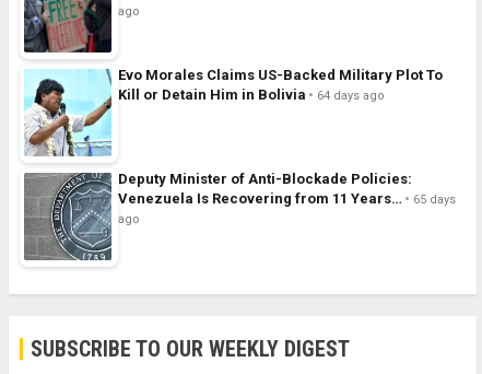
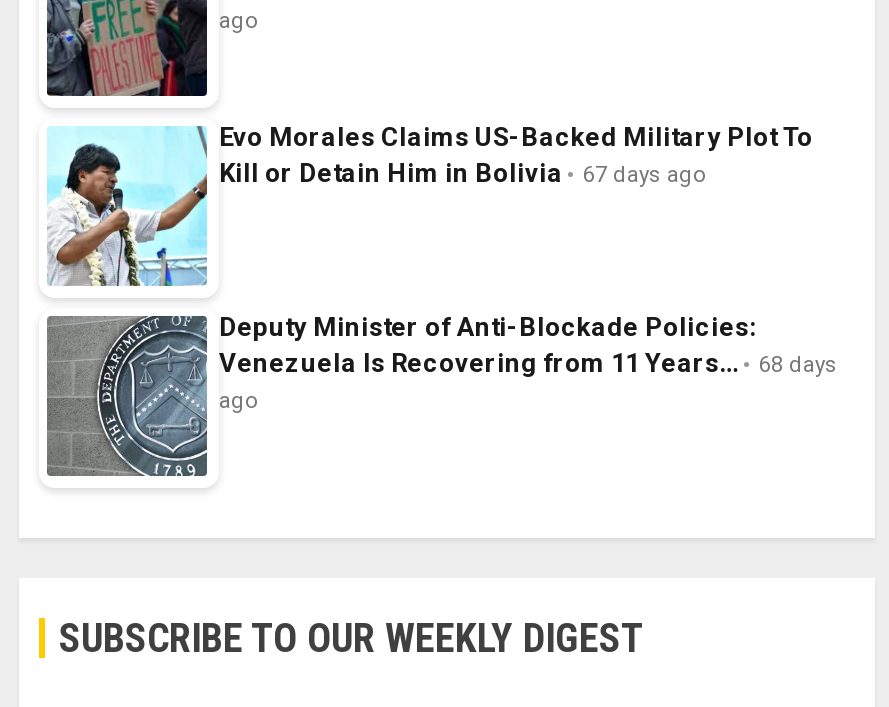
[118,86,385,103] Kill or Detain Him in Bolivia 64 days ago -> [219,158,707,188] Kill or Detain Him in Bolivia 67 days ago
[118,190,456,207] Venezuela Is Recovering from 11 Years… 65 days -> [219,348,837,378] Venezuela Is Recovering from 11 Years… 68 days

